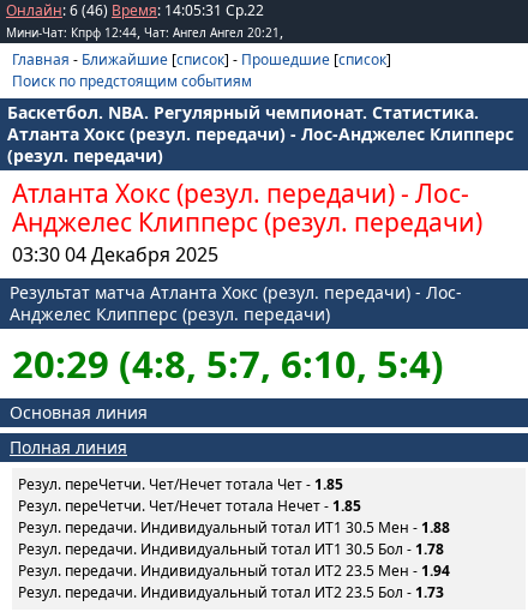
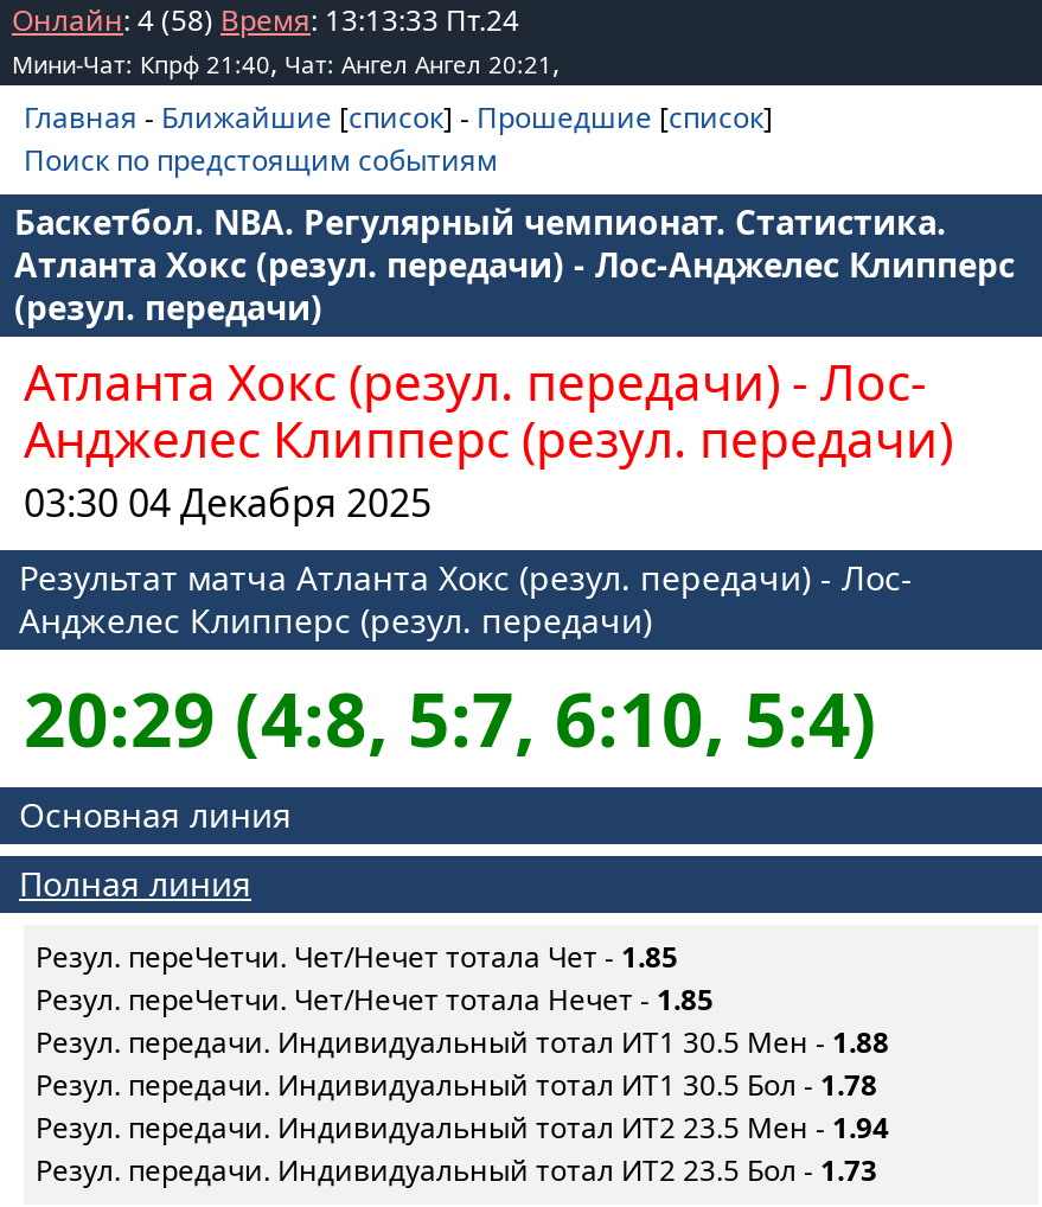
[6,0,264,20] Онлайн: 6 (46) Время: 14:05:31 Ср.22 -> [12,0,519,40] Онлайн: 4 (58) Время: 13:13:33 Пт.24
[6,22,283,42] Мини-Чат: Кпрф 12:44, Чат: Ангел Ангел 20:21, -> [12,43,560,83] Мини-Чат: Кпрф 21:40, Чат: Ангел Ангел 20:21,

